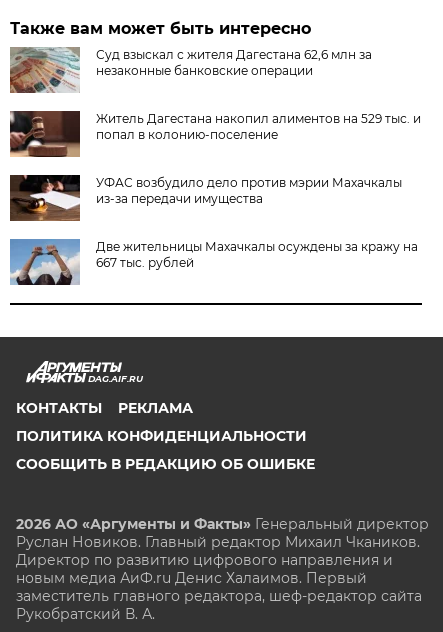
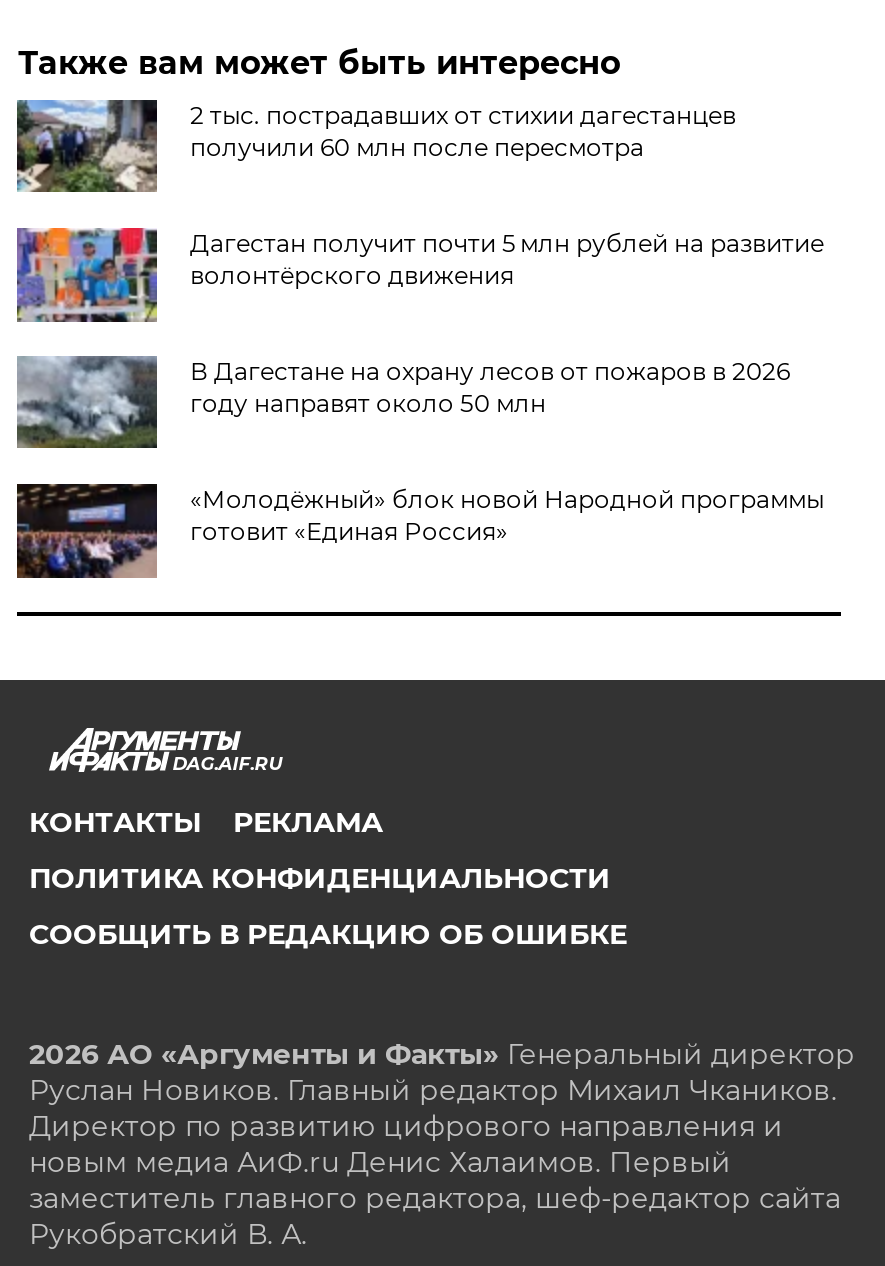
[9,46,372,93] [image] | Суд взыскал с жителя Дагестана 62,6 млн за | незаконные банковские операции -> [15,98,736,194] [image] | 2 тыс. пострадавших от стихии дагестанцев | получили 60 млн после пересмотра
[9,110,421,158] [image] | Житель Дагестана накопил алиментов на 529 тыс. и | попал в колонию-поселение -> [15,226,824,324] [image] | Дагестан получит почти 5 млн рублей на развитие | волонтёрского движения
[10,174,402,222] [image] | УФАС возбудило дело против мэрии Махачкалы | из-за передачи имущества -> [17,354,790,450] [image] | В Дагестане на охрану лесов от пожаров в 2026 | году направят около 50 млн
[9,238,418,286] [image] | Две жительницы Махачкалы осуждены за кражу на | 667 тыс. рублей -> [15,482,824,580] [image] | «Молодёжный» блок новой Народной программы | готовит «Единая Россия»

